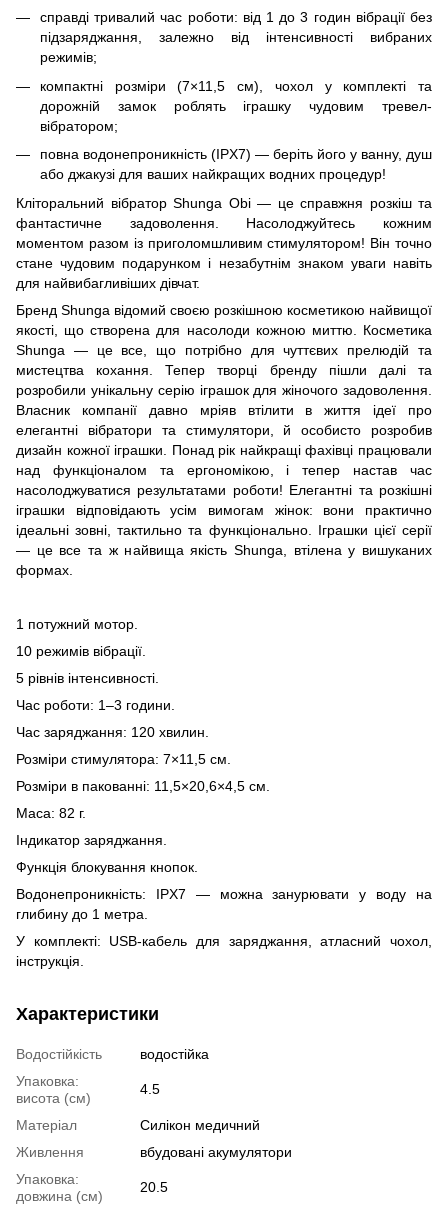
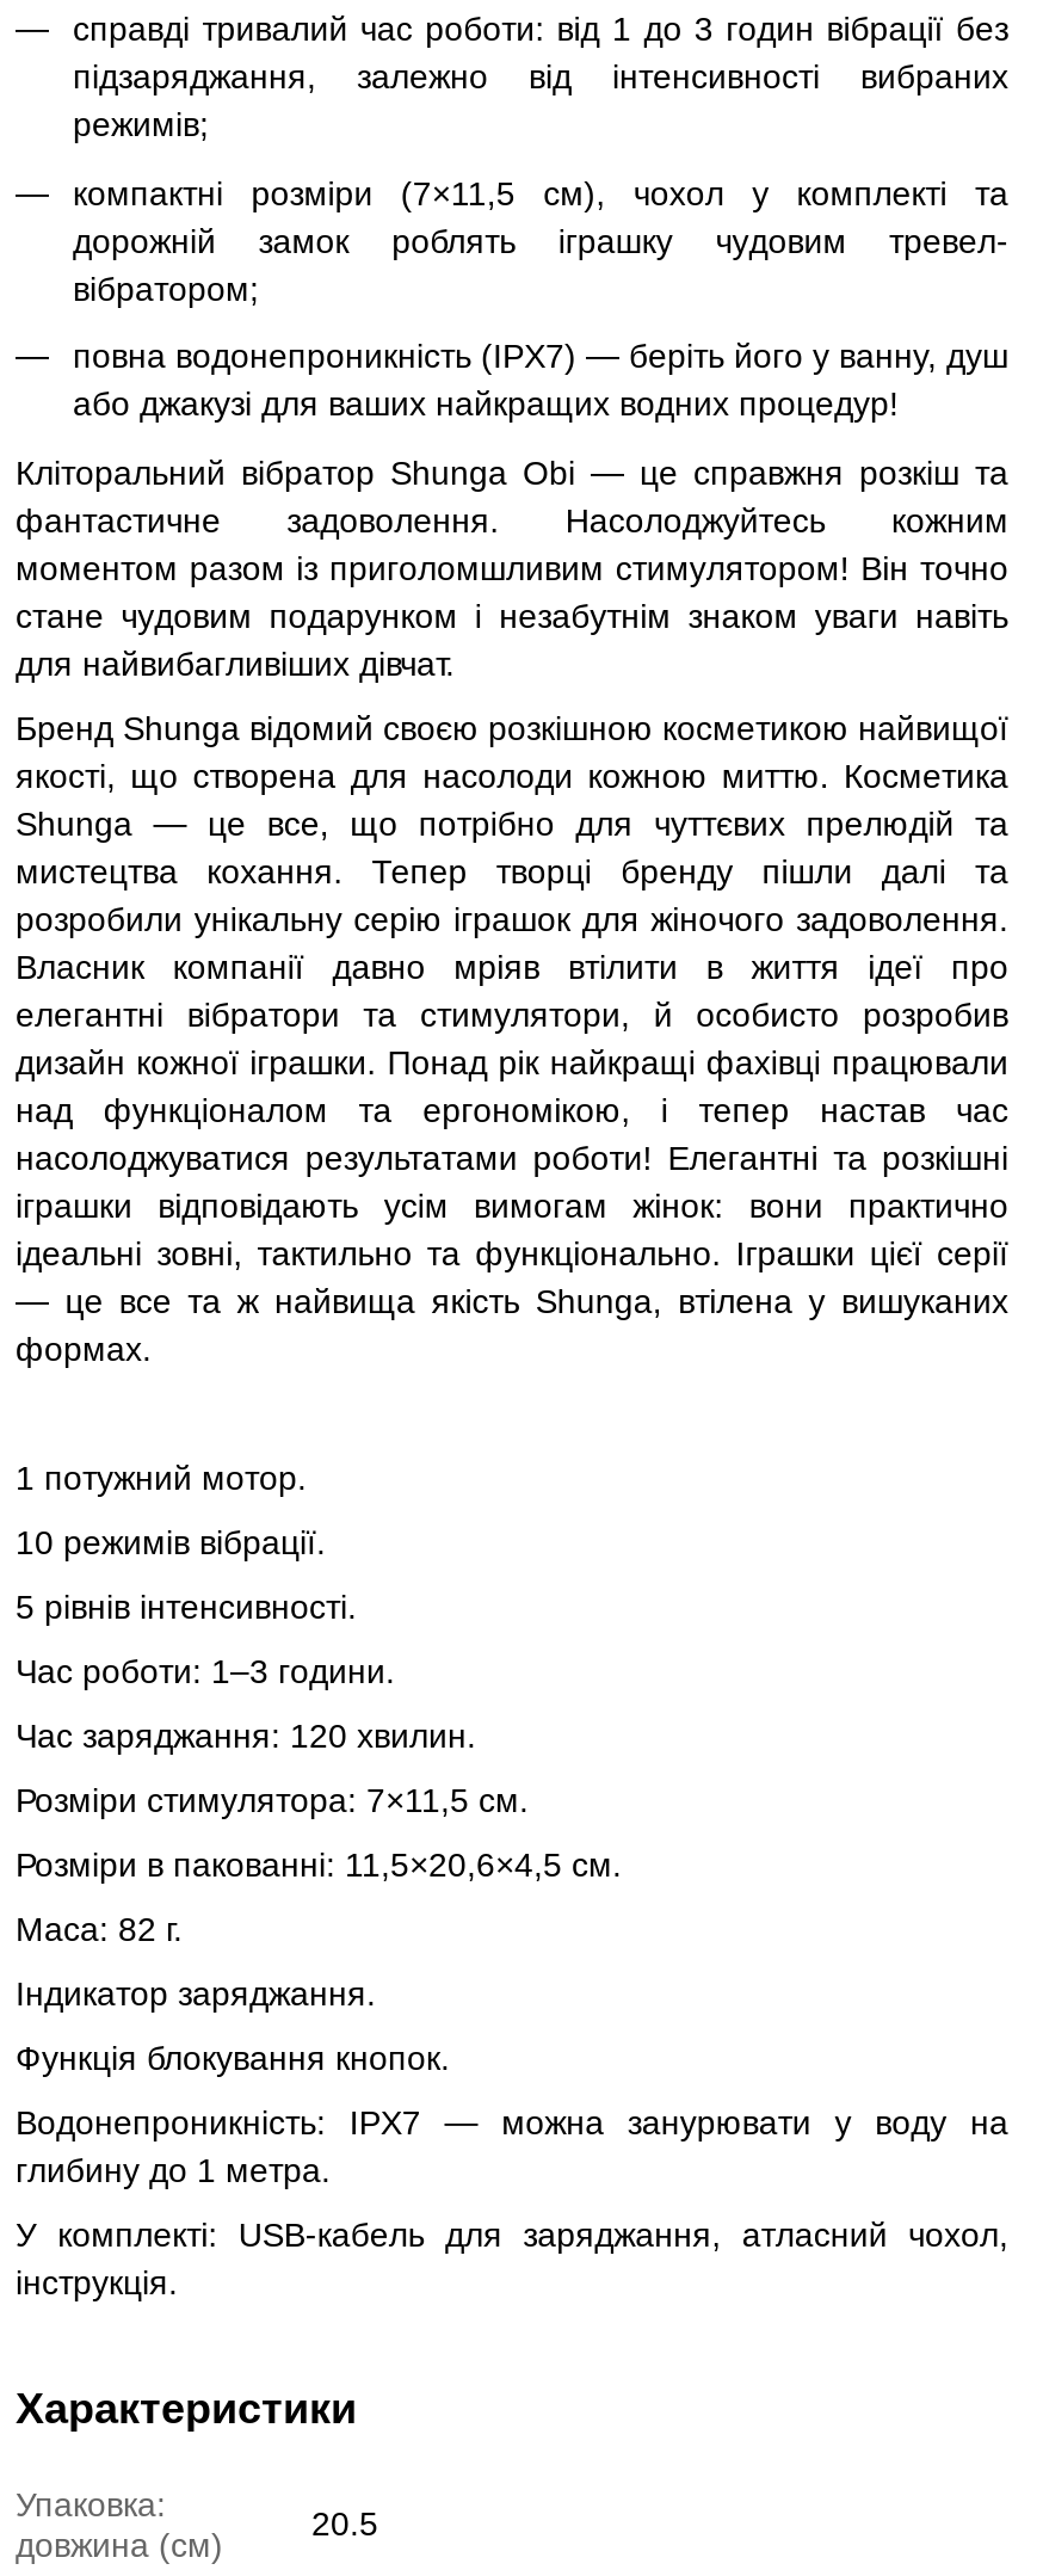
[16,1045,209,1105] Водостійкість | водостійка | Упаковка: | висота (см) -> none
[16,1080,292,1159] 4.5 | Матеріал | Силікон медичний | Живлення | вбудовані акумулятори -> none

